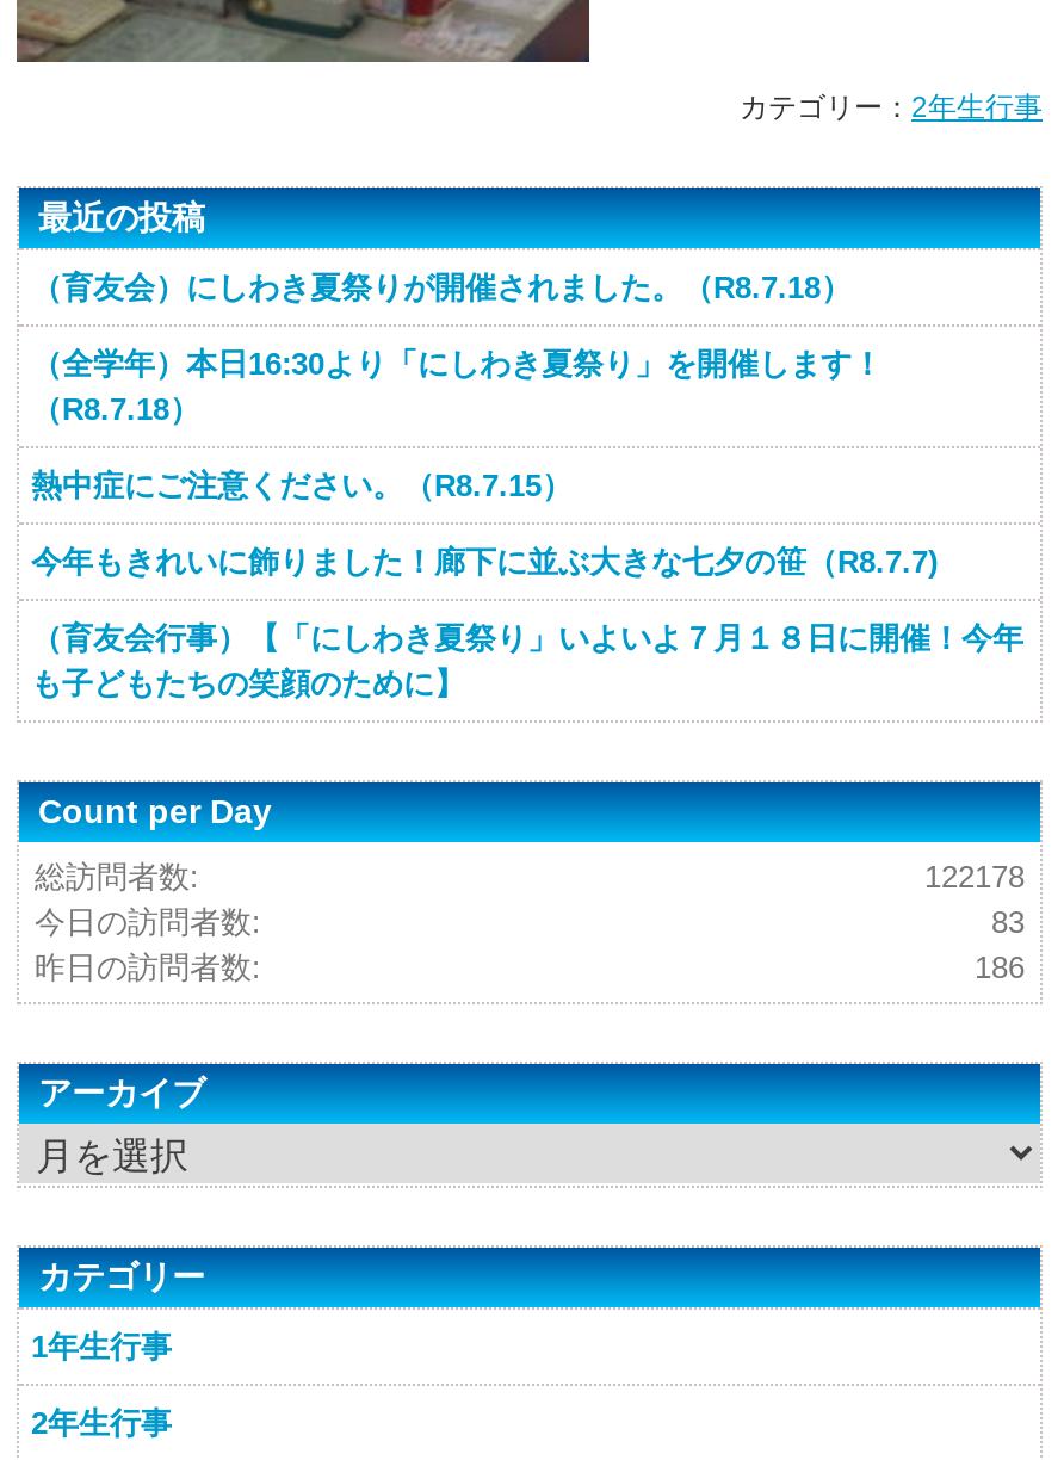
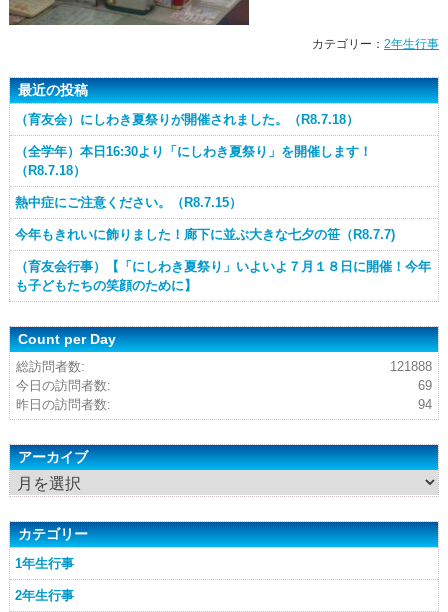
[924,858,1025,893] 122178 -> [389,359,431,374] 121888
[991,903,1025,939] 83 -> [417,378,431,393] 69
[975,948,1025,984] 186 -> [417,397,431,412] 94

